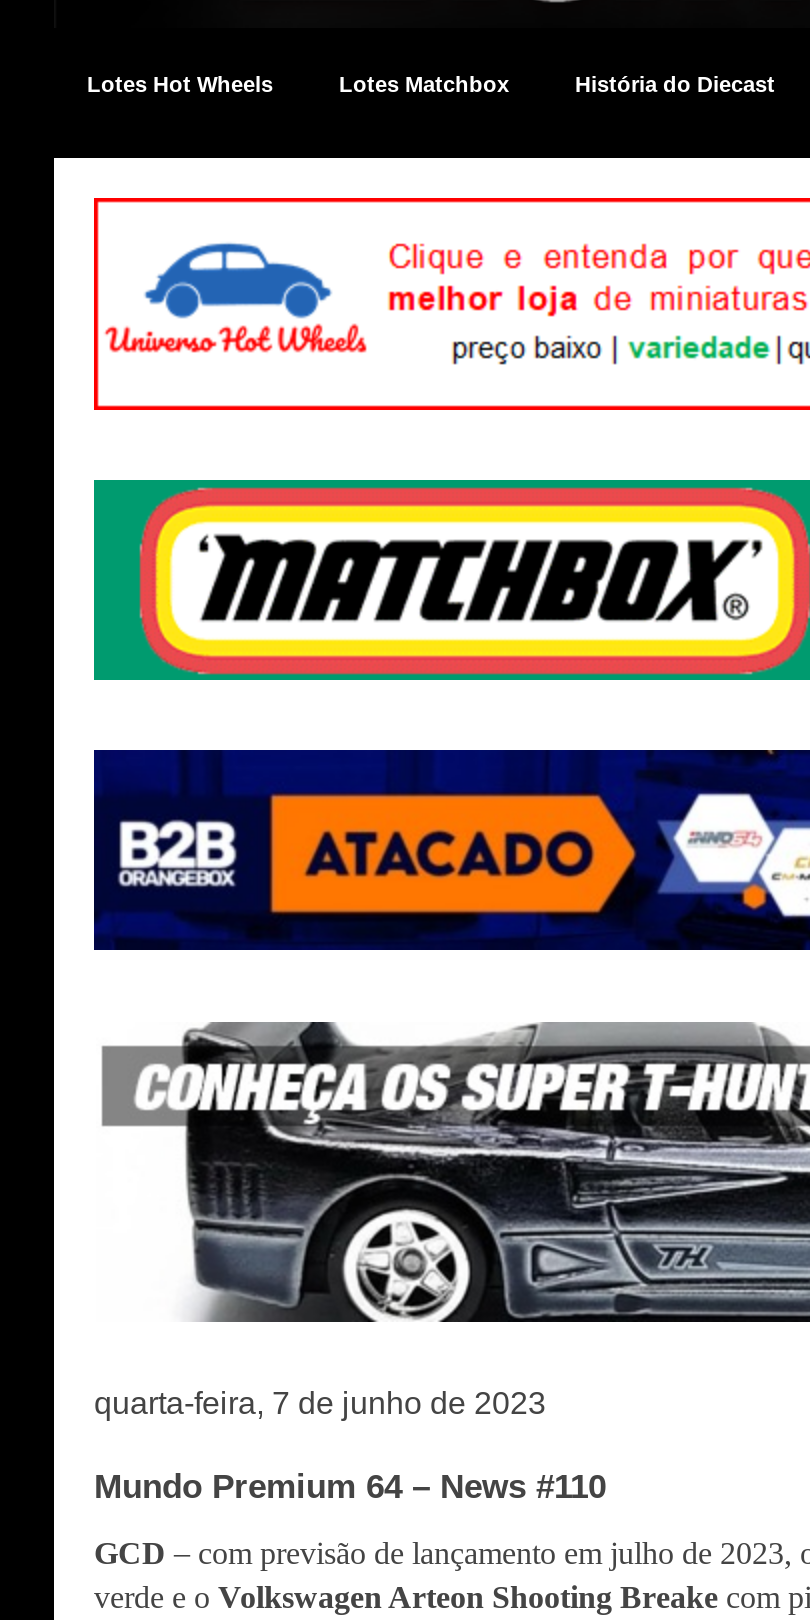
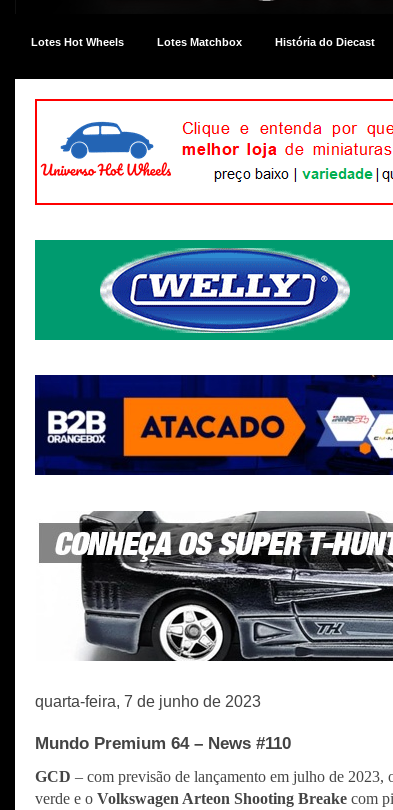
[138,486,804,676] [image] -> [58,244,390,338] [image]

